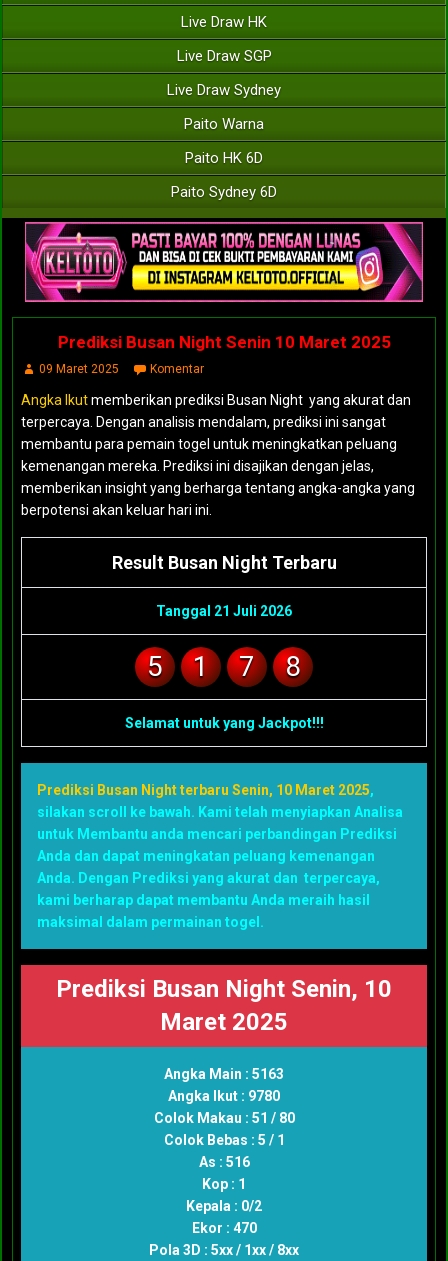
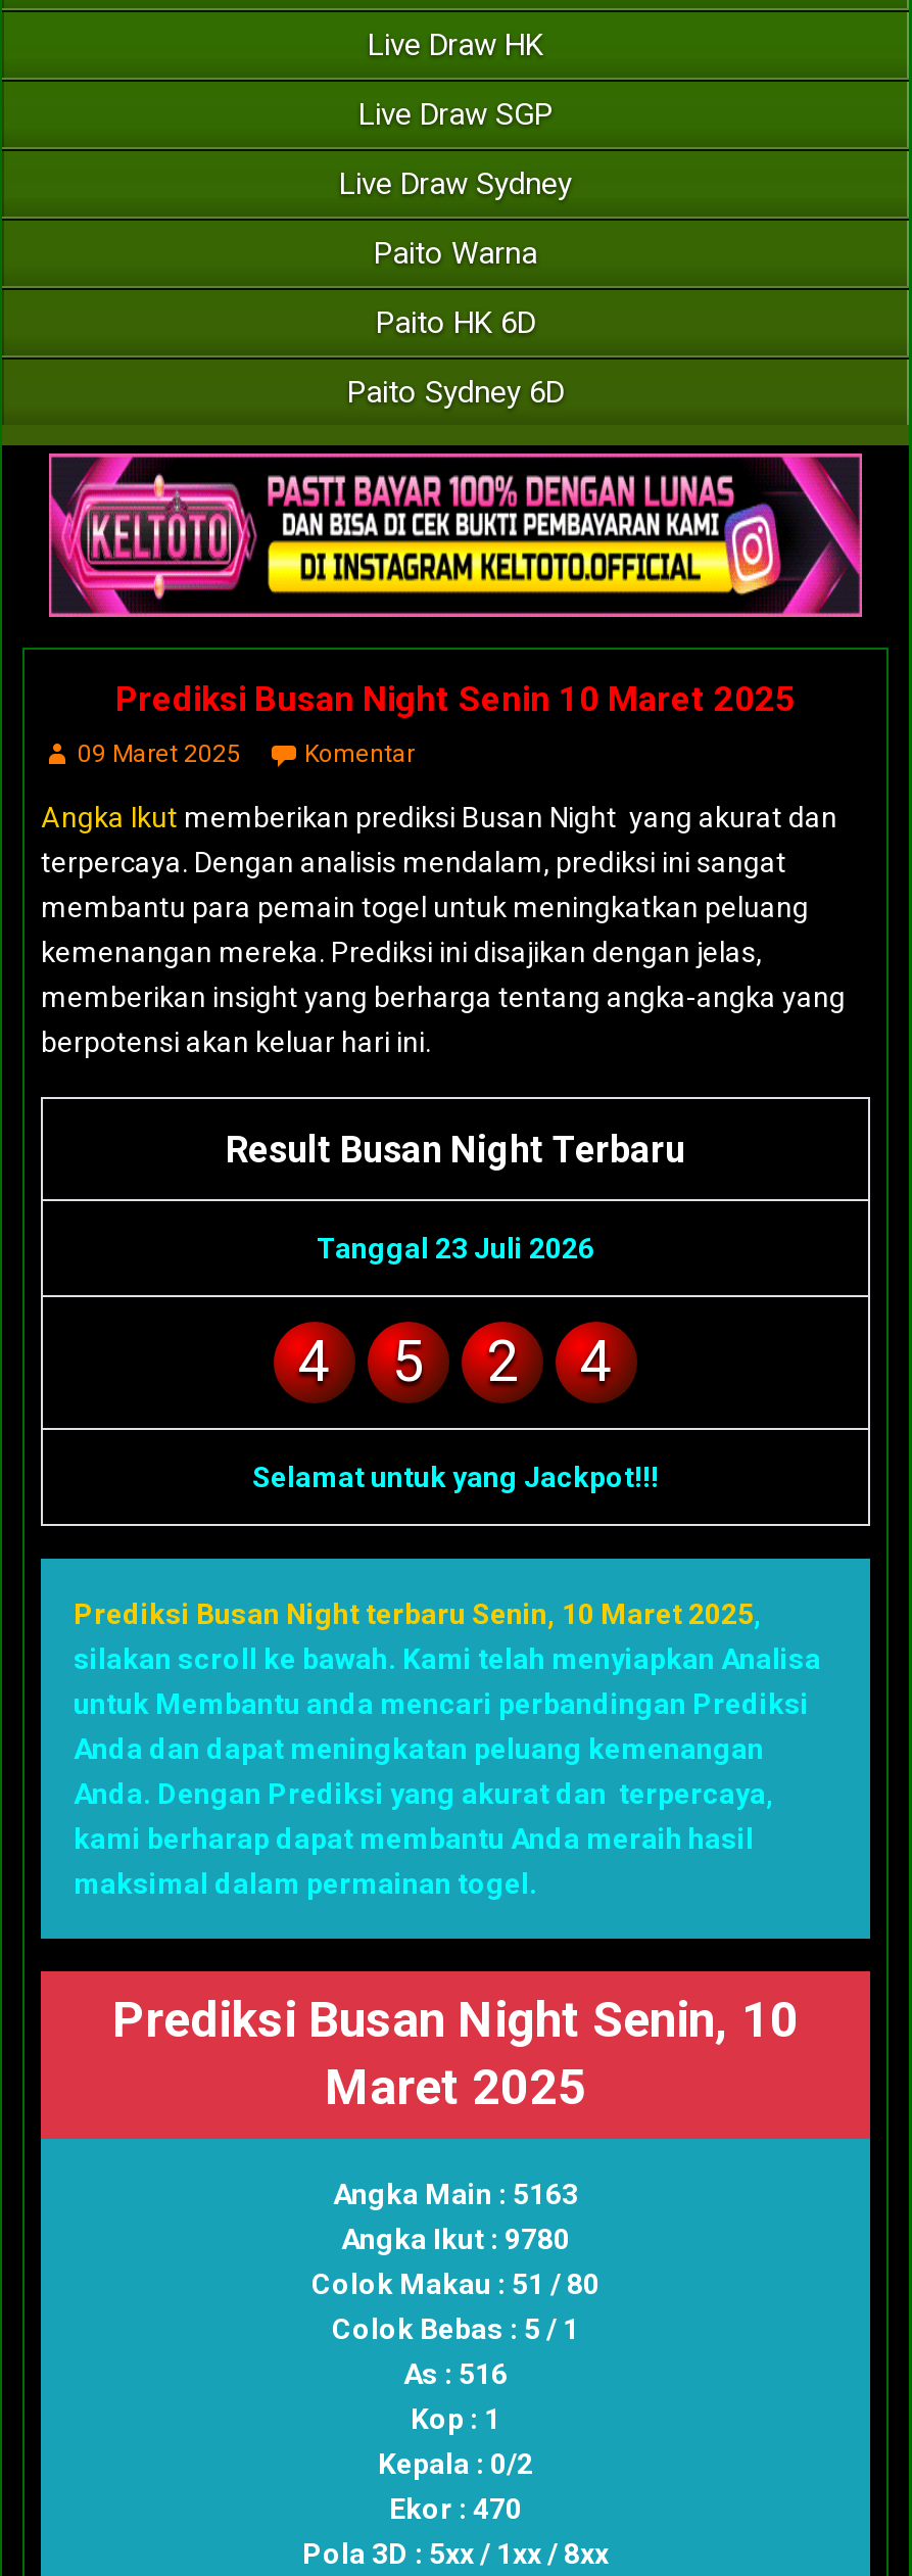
[156,602,292,618] Tanggal 21 Juli 2026 -> [298,1231,594,1394] Tanggal 23 Juli 2026 | 4
[193,649,301,682] 1 | 7 | 8 -> [486,1327,613,1394] 2 | 4

